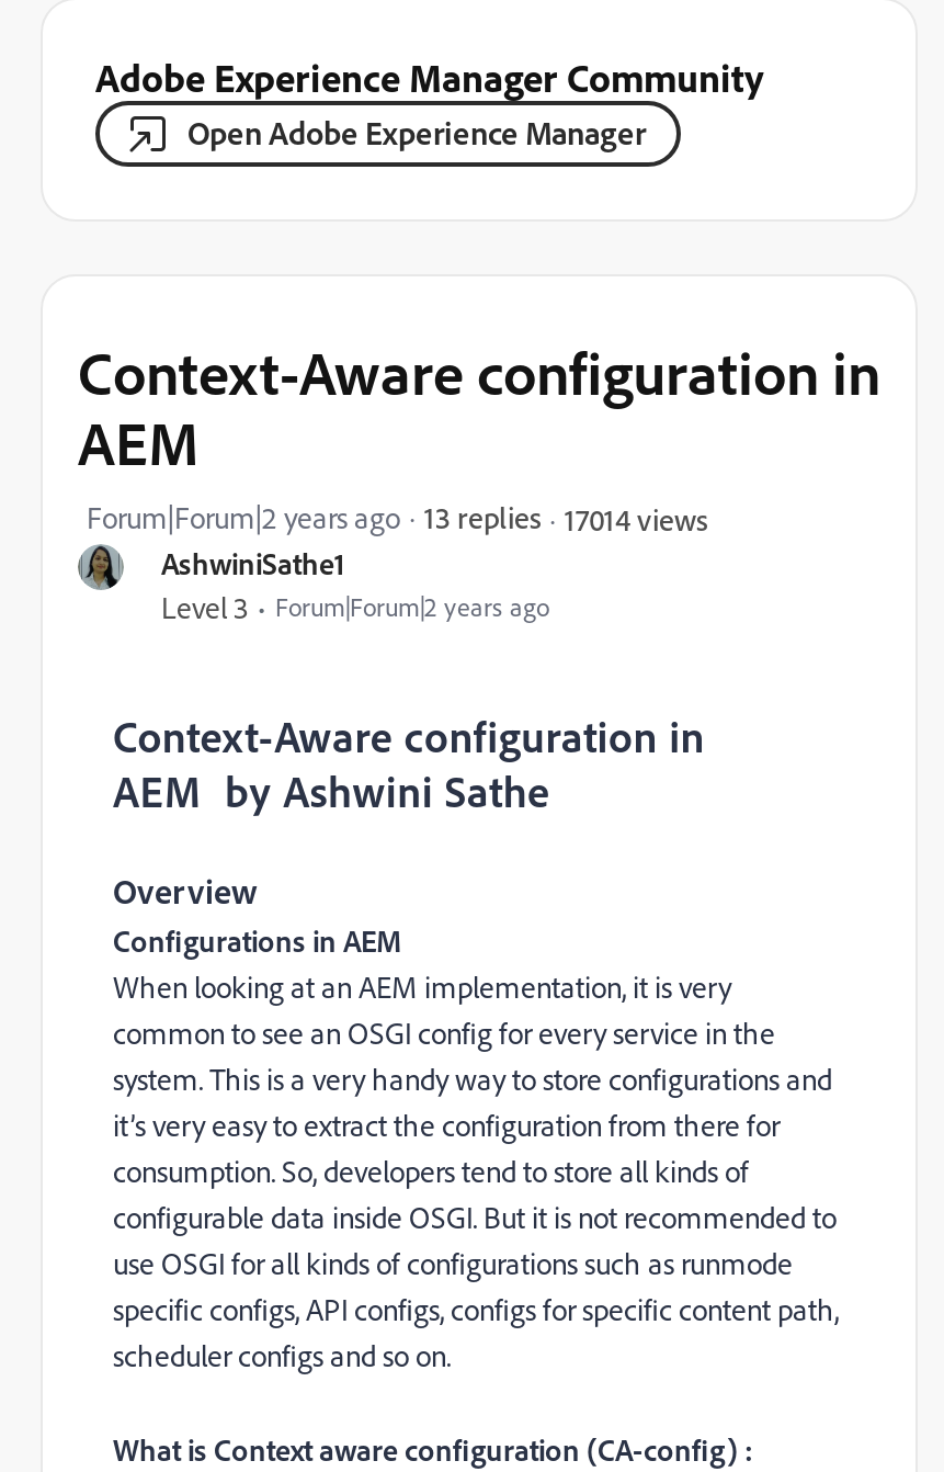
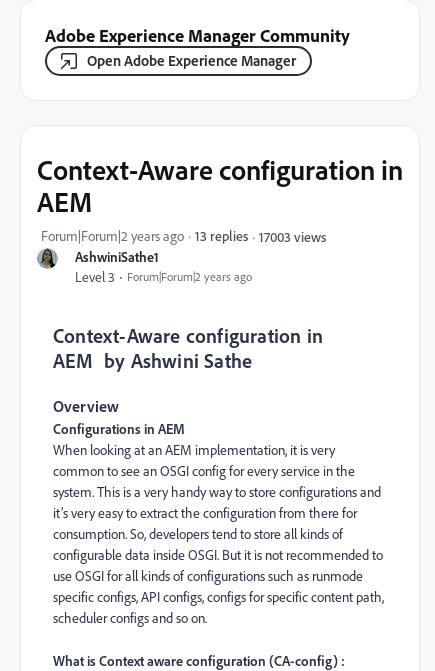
[565,499,707,536] 17014 views -> [259,227,326,244] 17003 views

